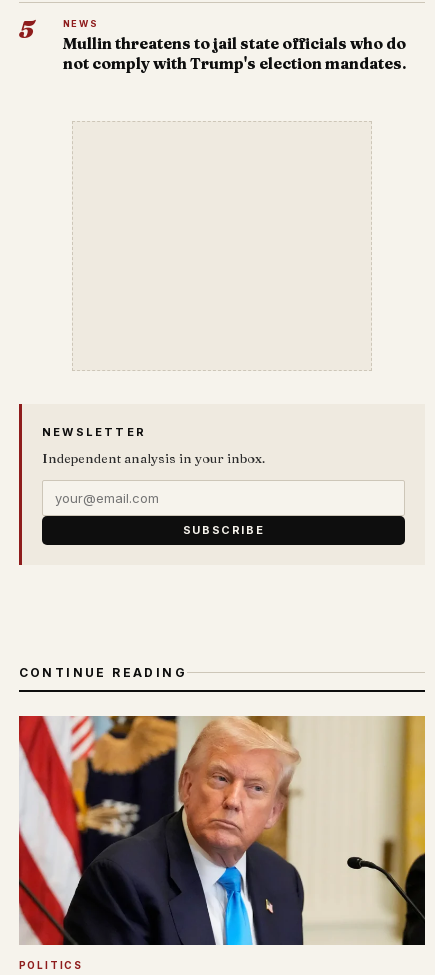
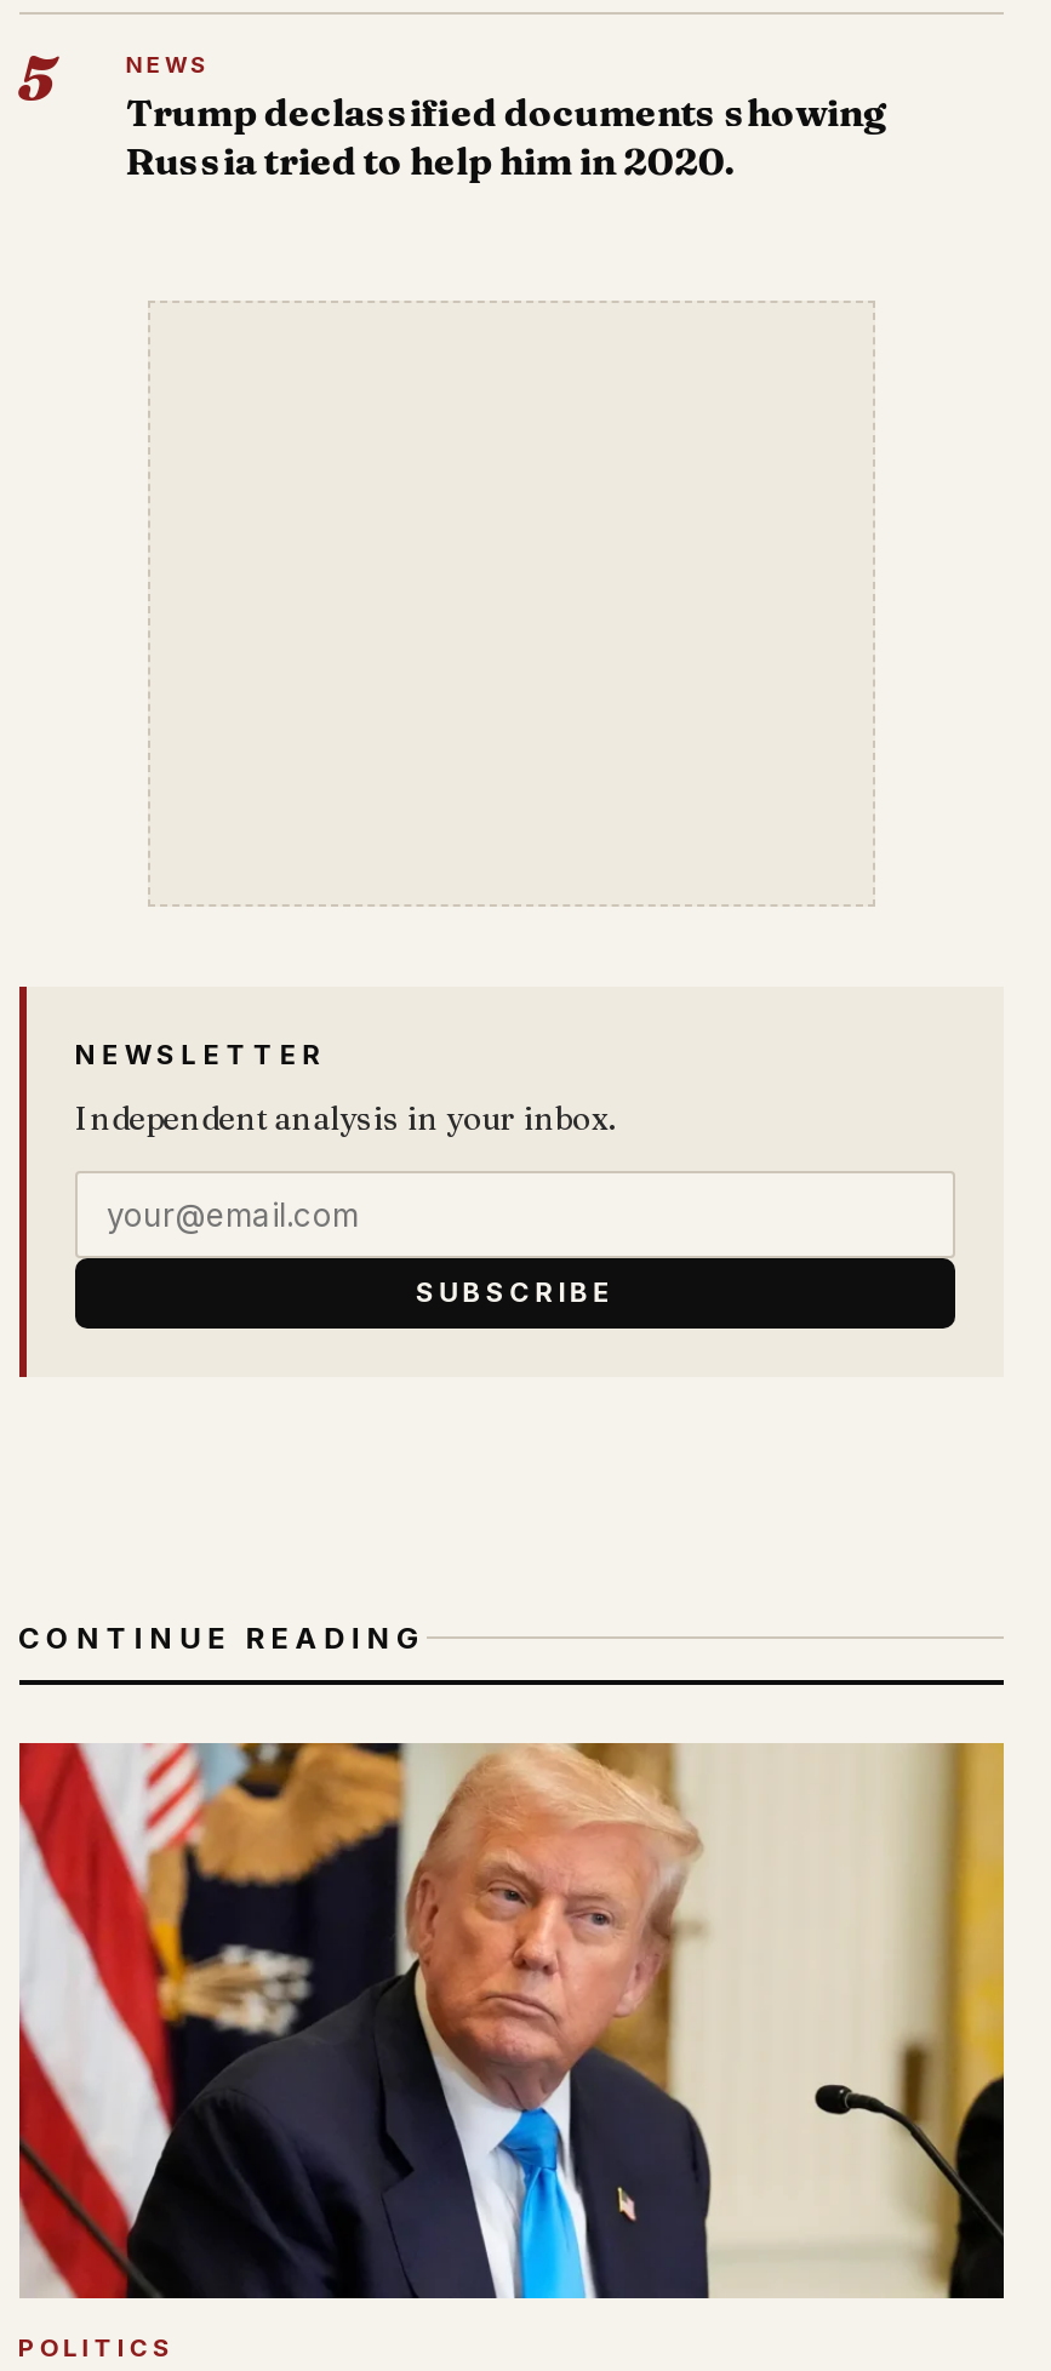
[63,34,406,73] Mullin threatens to jail state officials who do | not comply with Trump's election mandates. -> [126,89,887,184] Trump declassified documents showing | Russia tried to help him in 2020.

